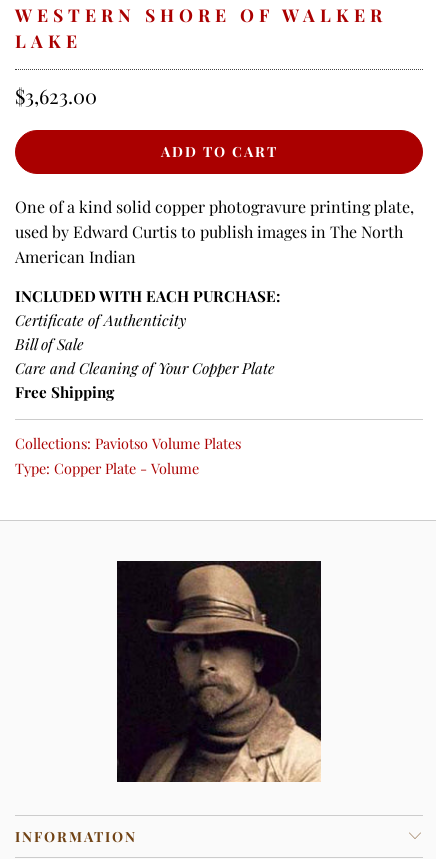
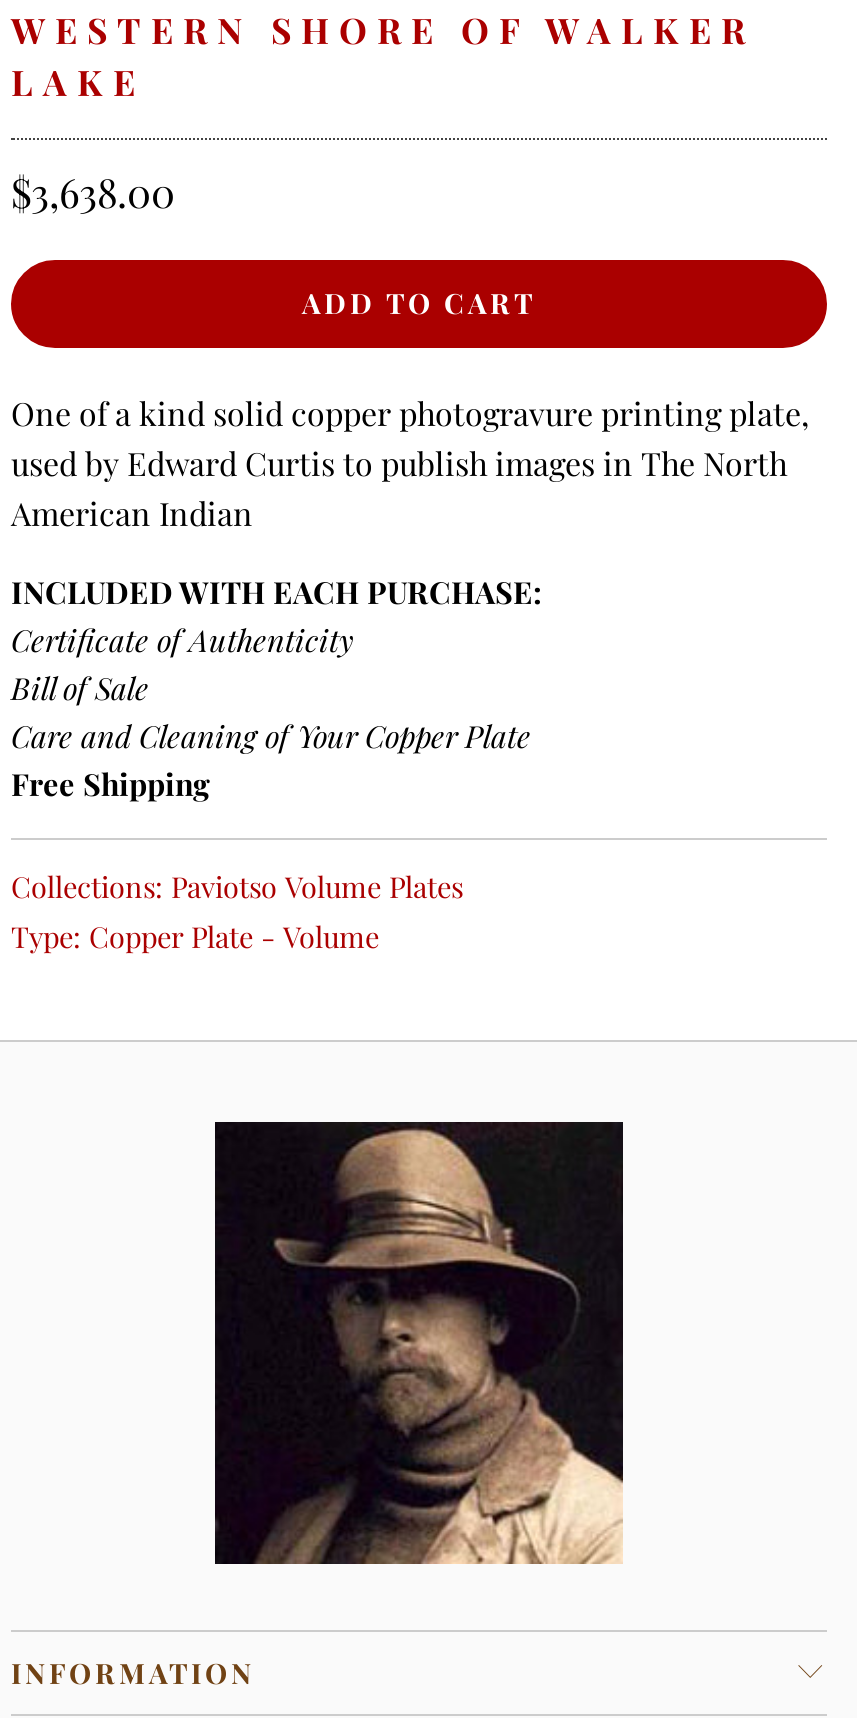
[15,82,97,109] $3,623.00 -> [11,163,175,217] $3,638.00

